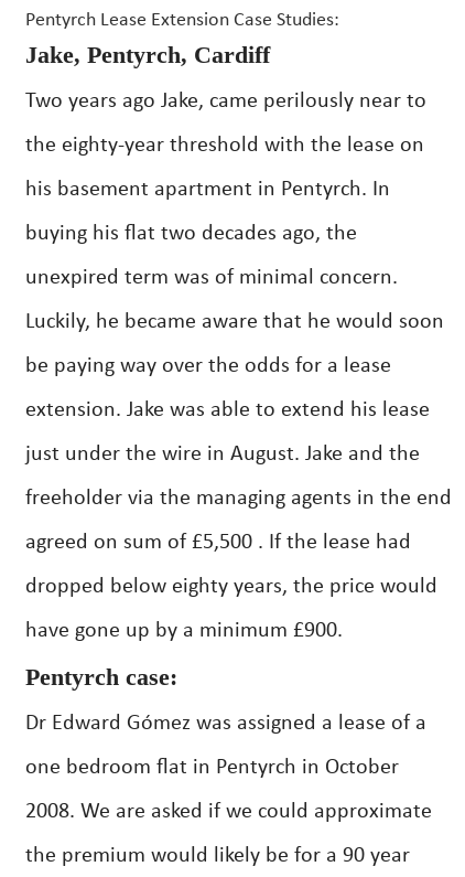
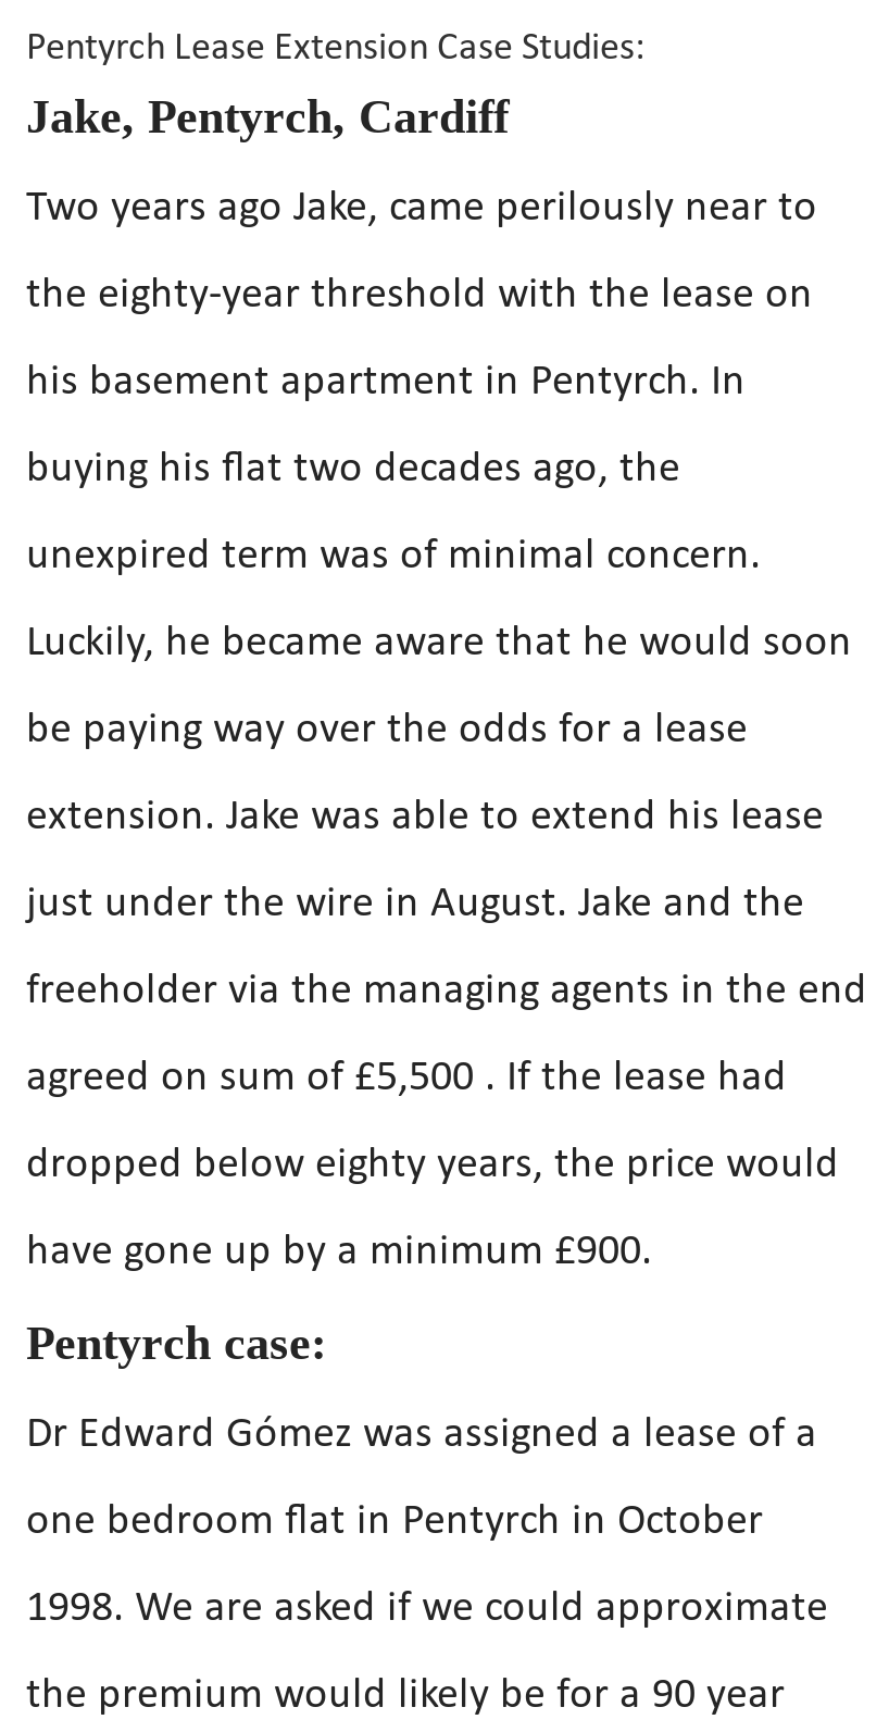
[25,801,432,823] 2008. We are asked if we could approximate -> [26,1587,828,1631] 1998. We are asked if we could approximate

